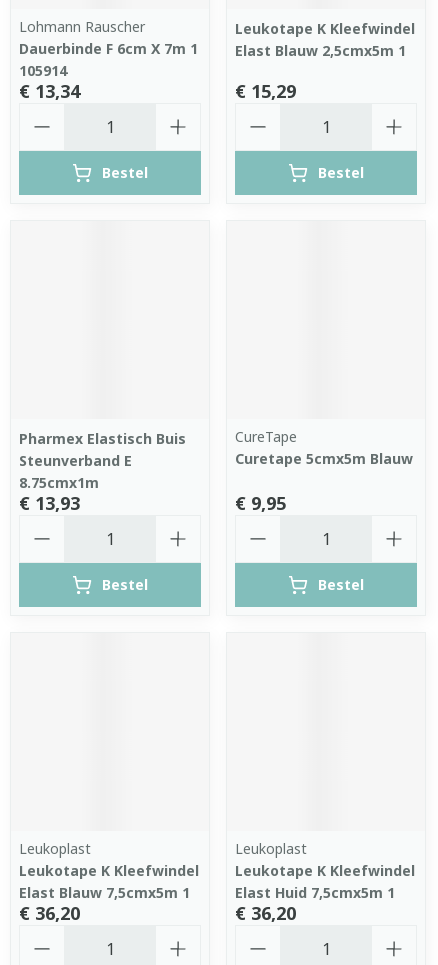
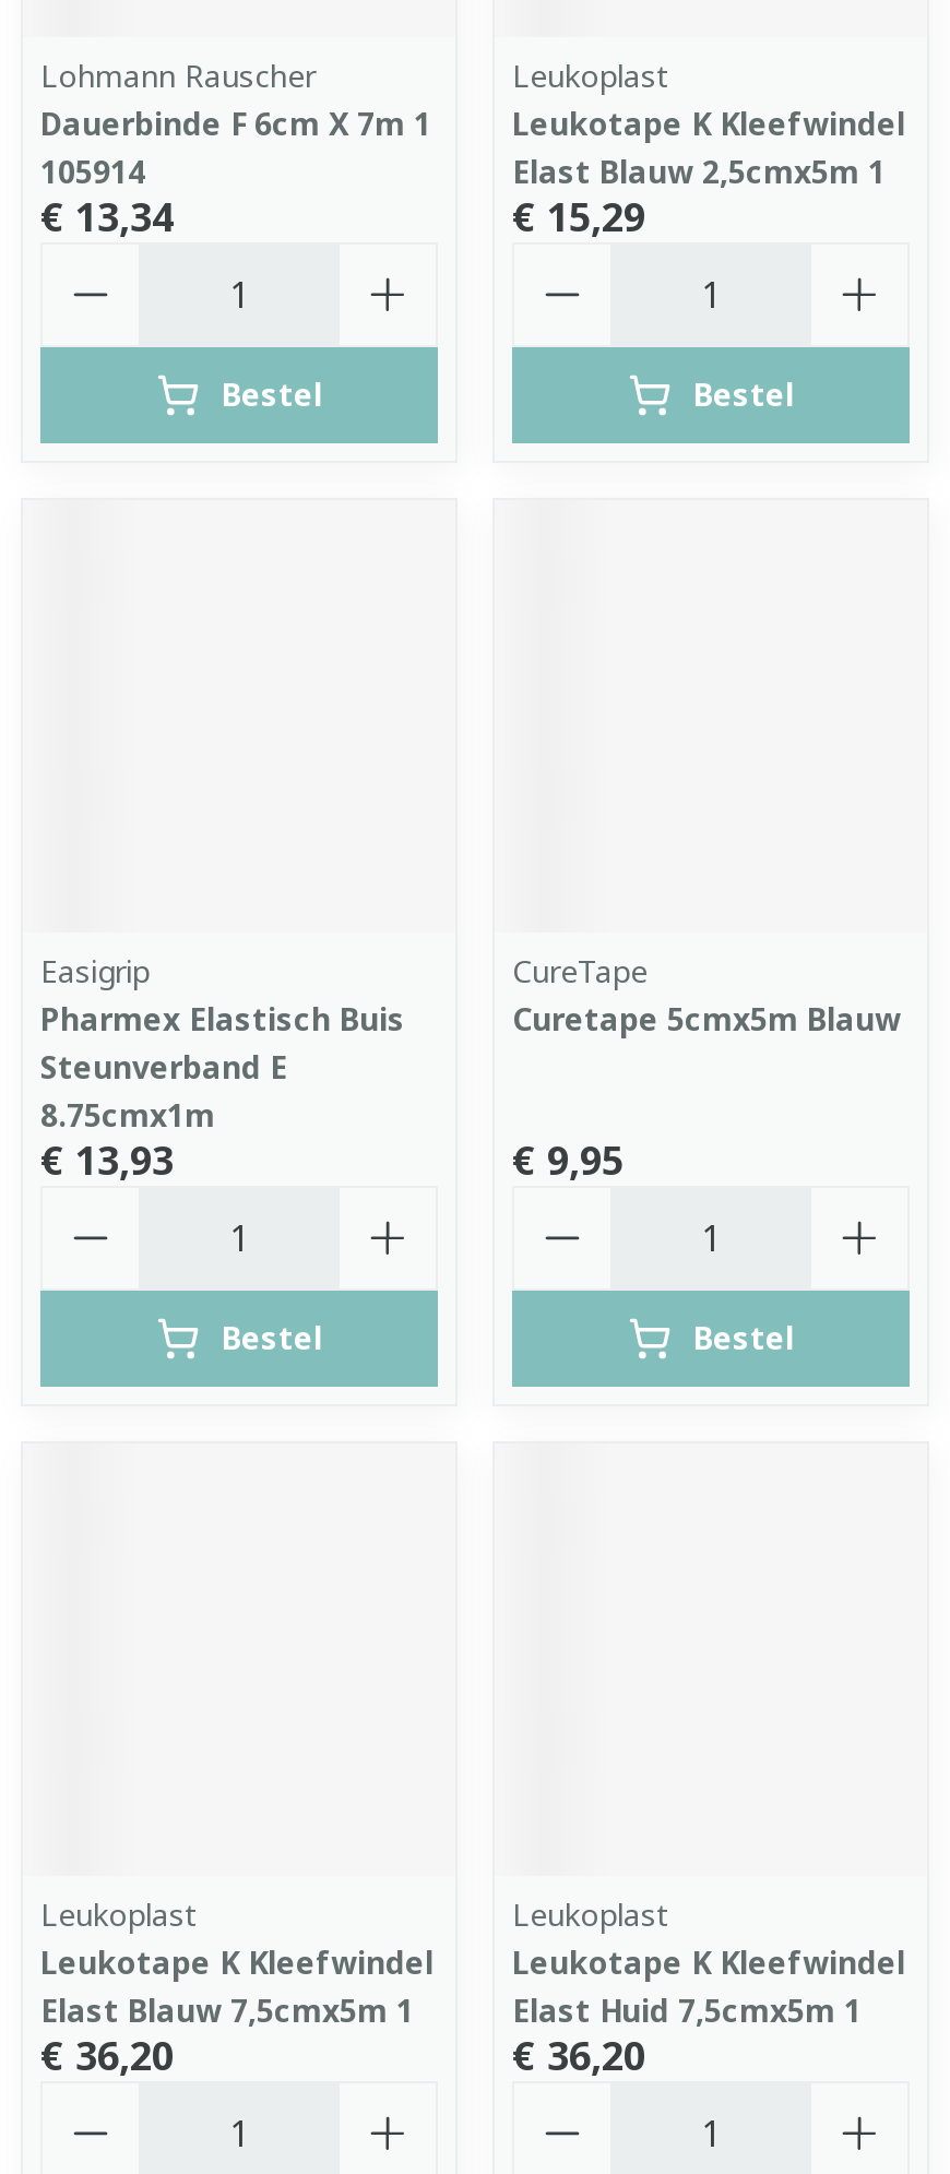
none -> [512,55,669,96] Leukoplast
none -> [40,950,150,991] Easigrip

